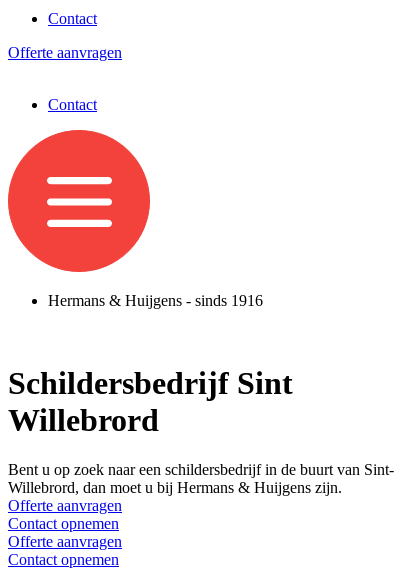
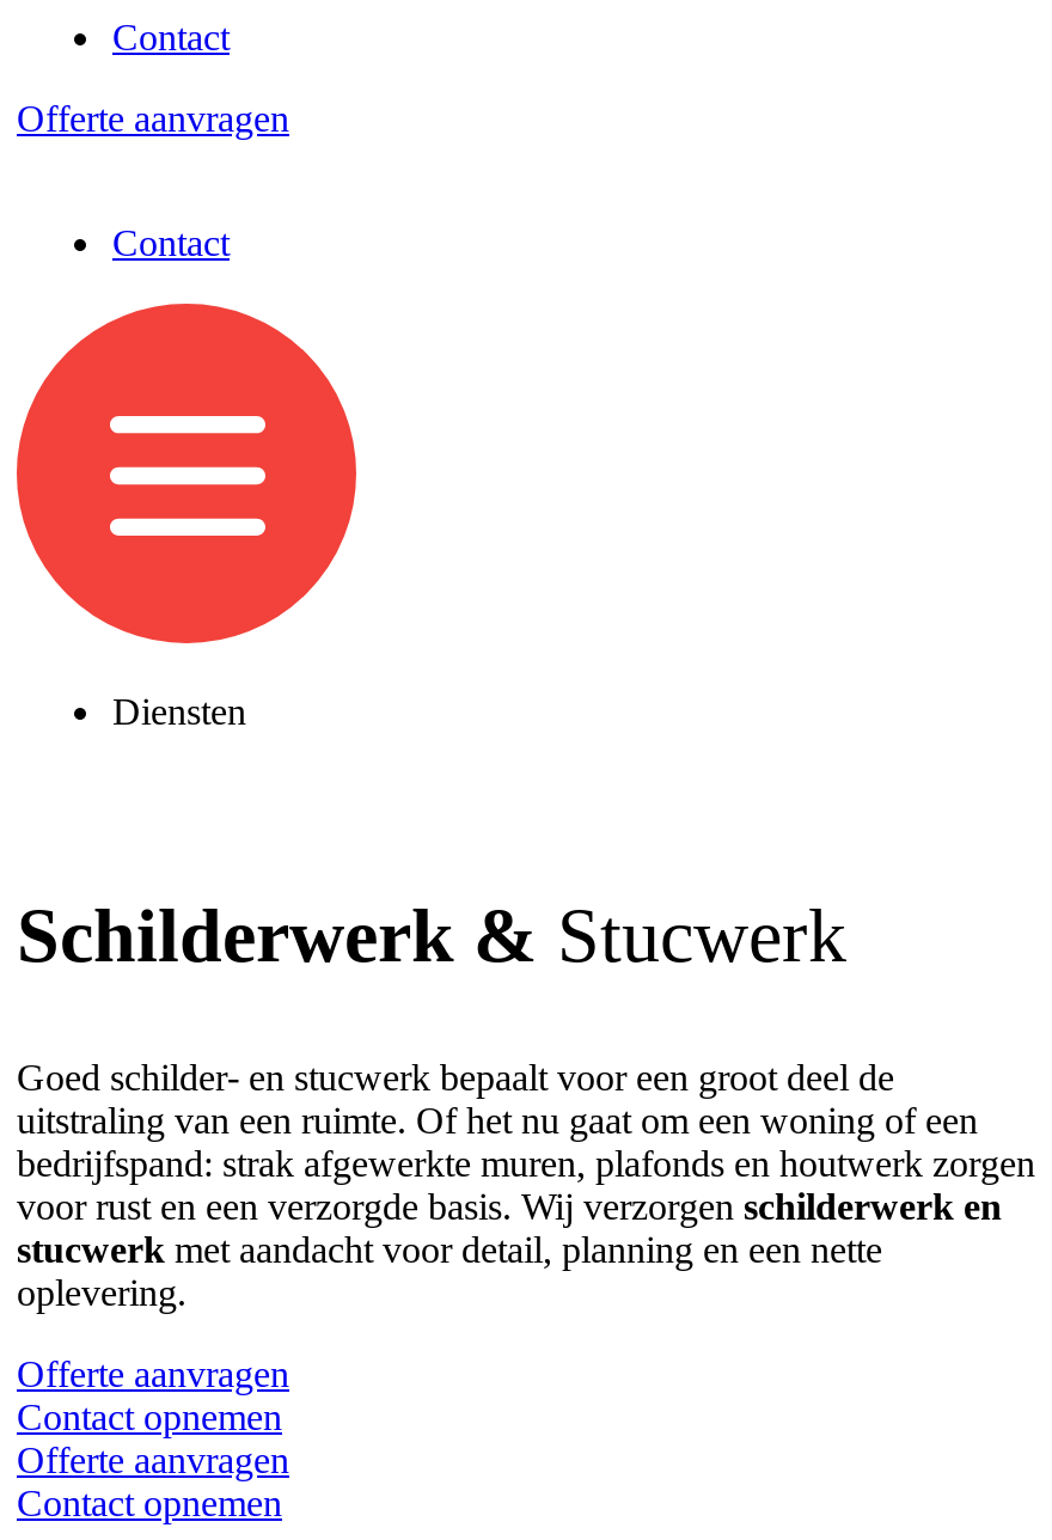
[48,292,263,309] Hermans & Huijgens - sinds 1916 -> [112,691,246,732] Diensten
[8,365,293,438] Schildersbedrijf Sint | Willebrord -> [17,892,846,978] Schilderwerk & Stucwerk
[8,461,394,496] Bent u op zoek naar een schildersbedrijf in de buurt van Sint- | Willebrord, dan moet u bij Hermans & Huijgens zijn. -> [17,1057,1035,1313] Goed schilder- en stucwerk bepaalt voor een groot deel de | uitstraling van een ruimte. Of het nu gaat om een woning of een | bedrijfspand: strak afgewerkte muren, plafonds en houtwerk zorgen | voor rust en een verzorgde basis. Wij verzorgen schilderwerk en | stucwerk met aandacht voor detail, planning en een nette | oplevering.

